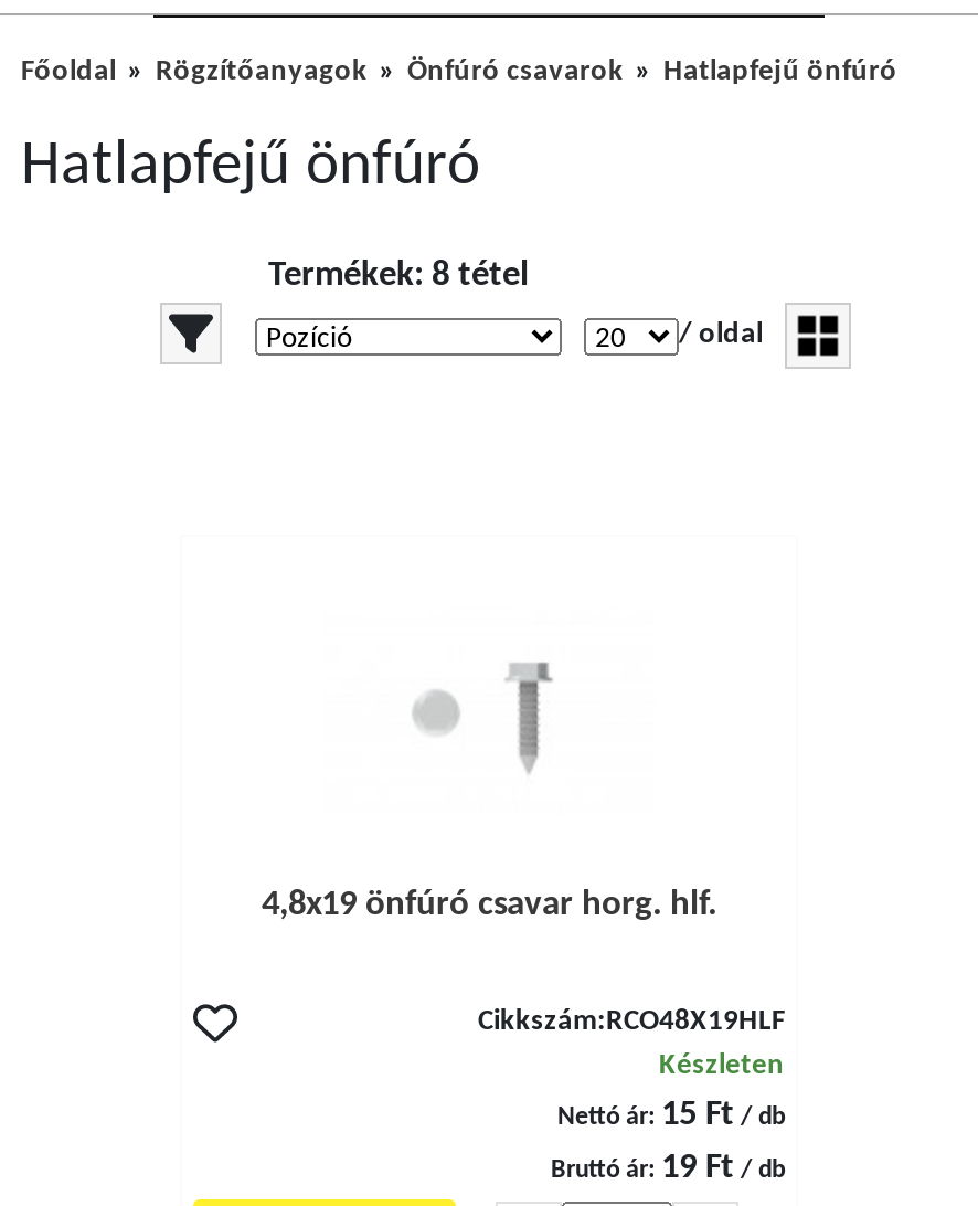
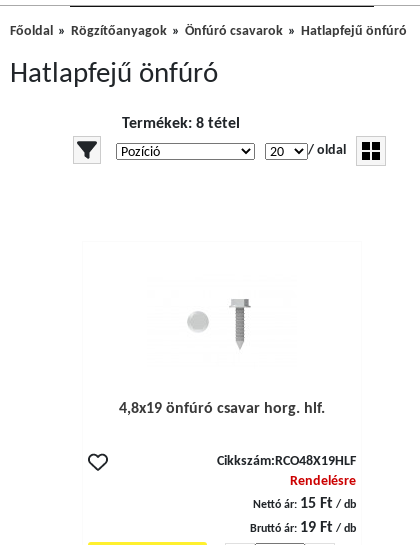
[659,1051,785,1080] Készleten -> [290,475,356,488] Rendelésre

